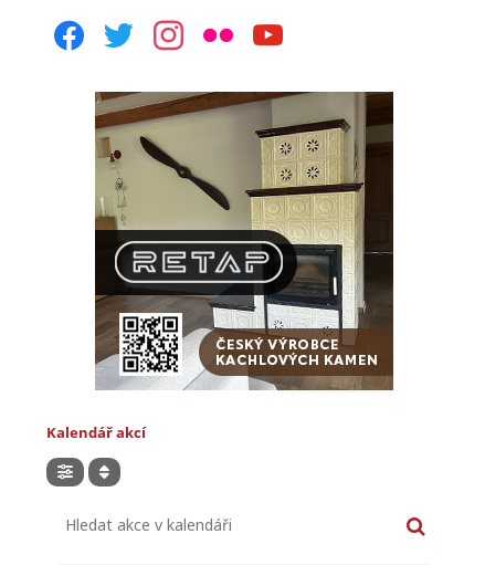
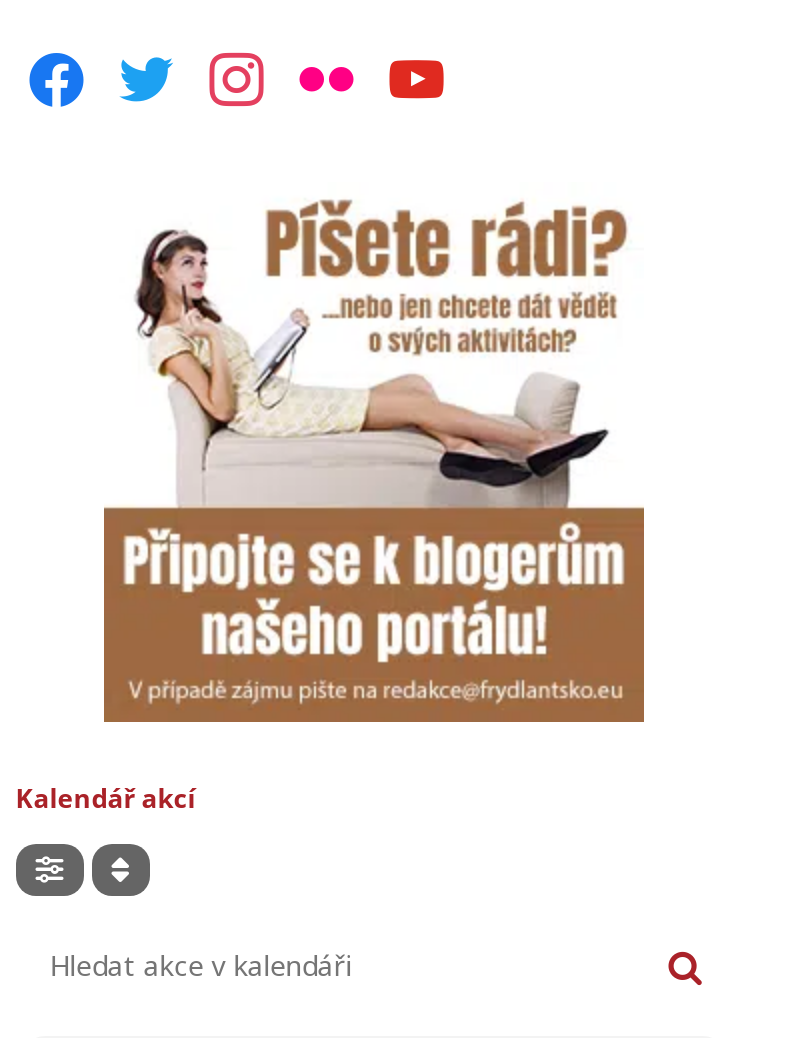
[94,91,394,390] [image] -> [102,182,646,724] [image]

